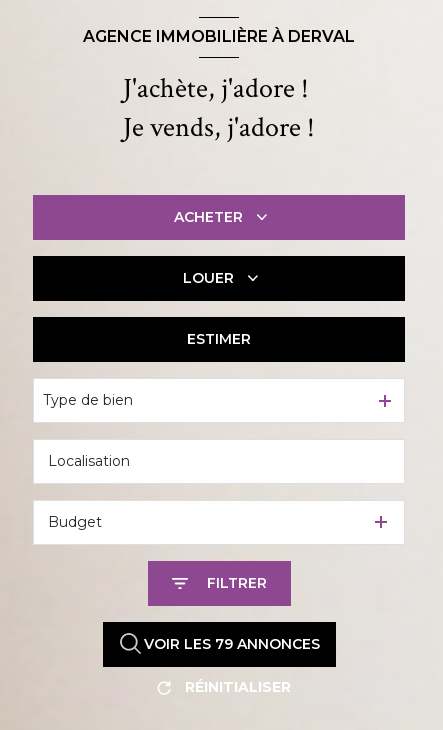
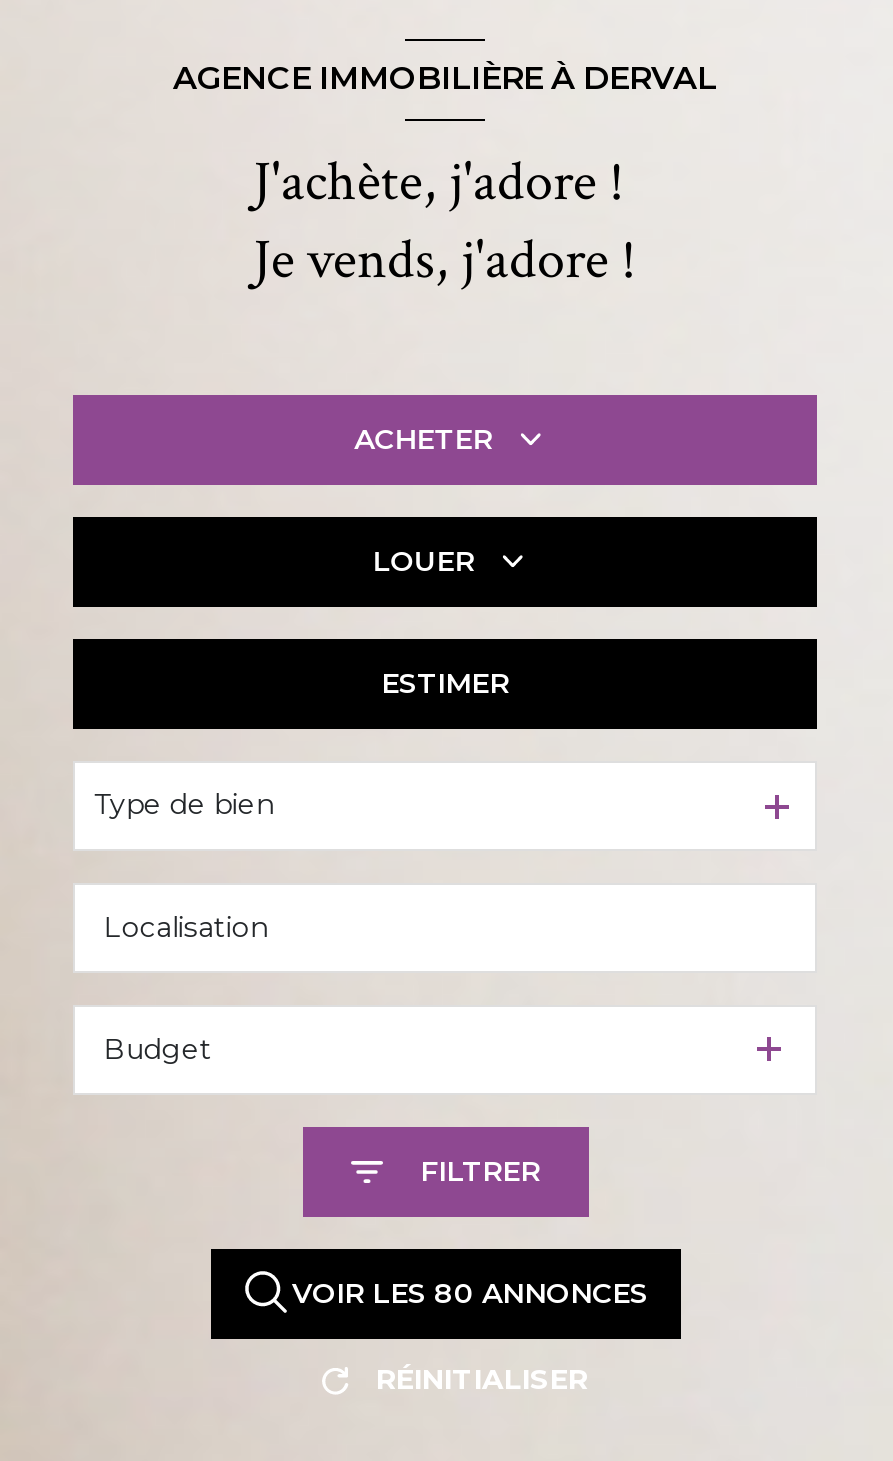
[143,635,319,653] VOIR LES 79 ANNONCES -> [292,1274,648,1310] VOIR LES 80 ANNONCES

